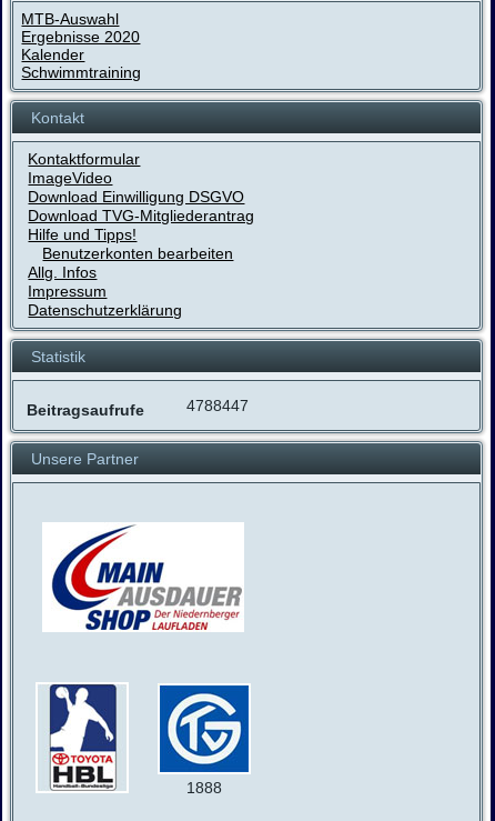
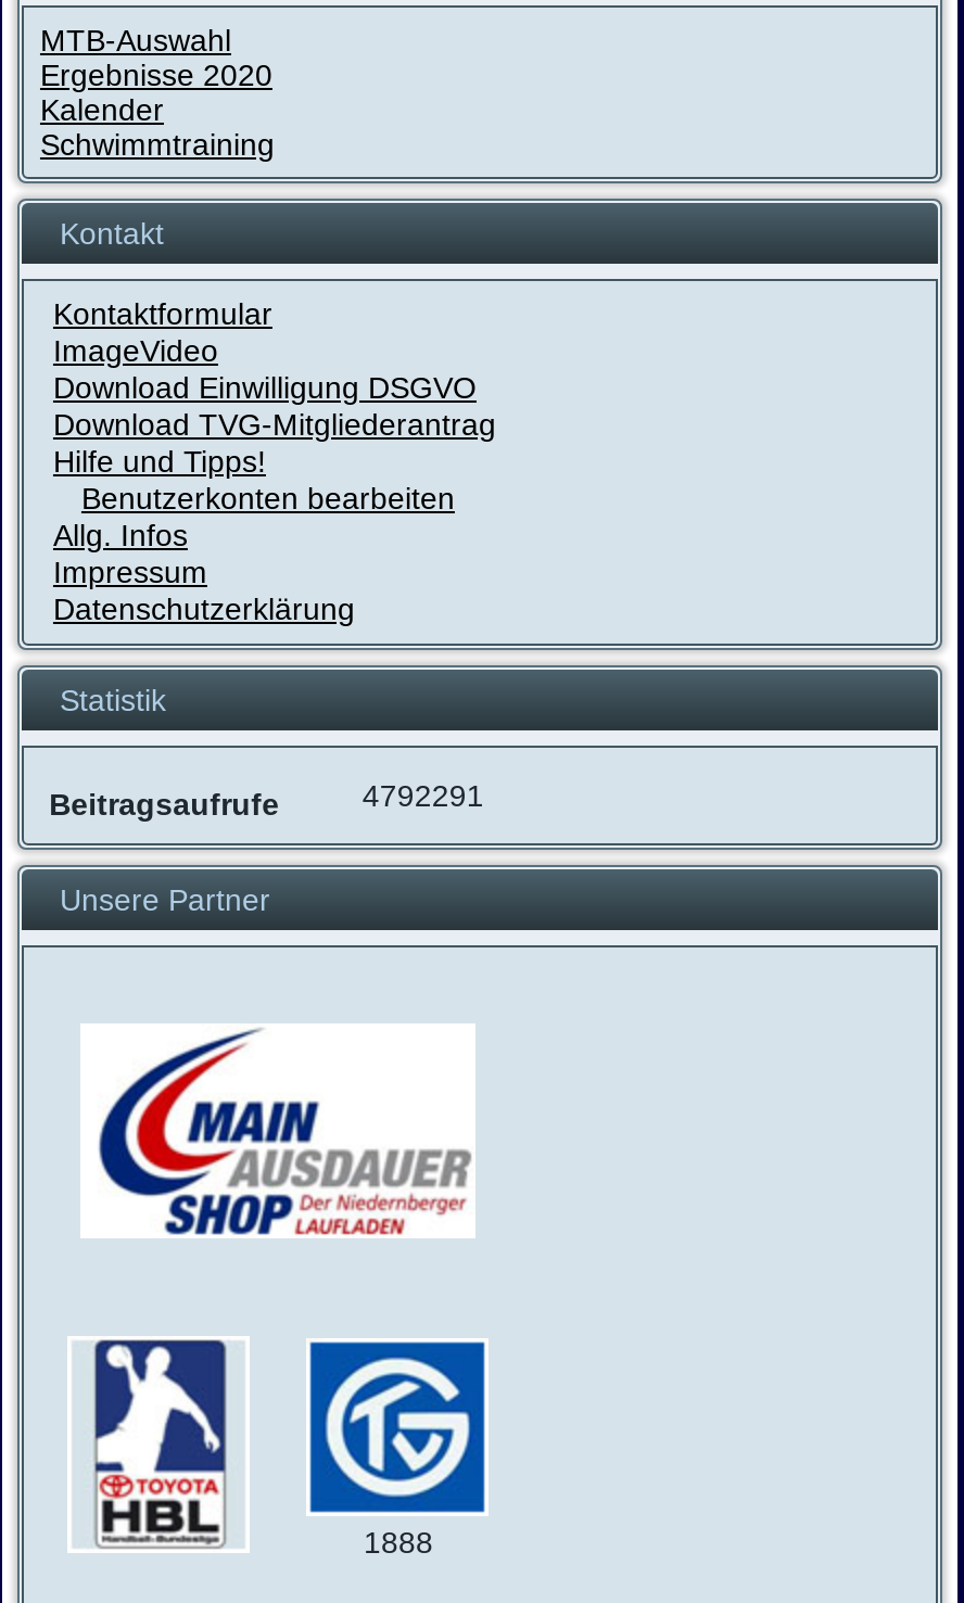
[186,396,248,414] 4788447 -> [362,778,484,812] 4792291

